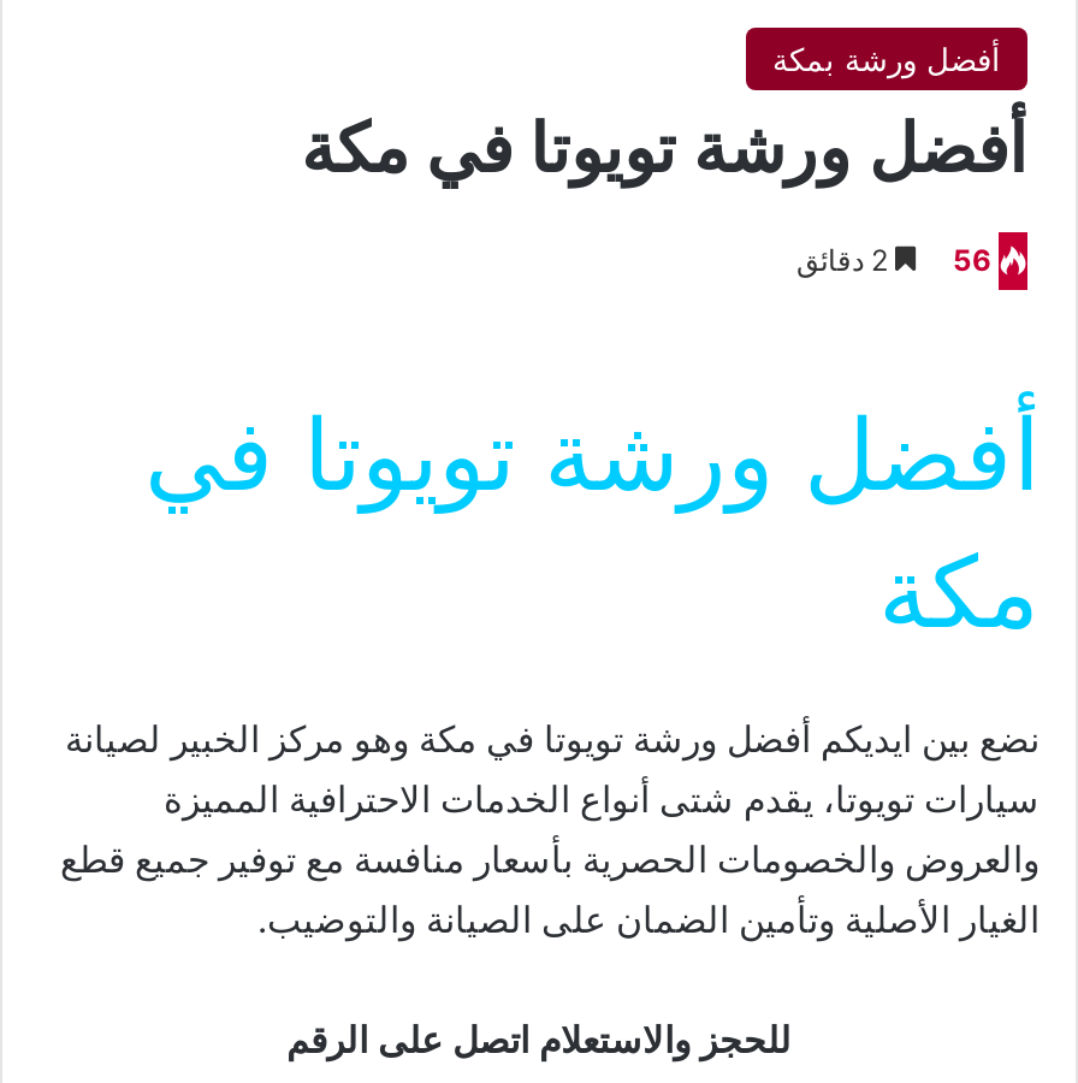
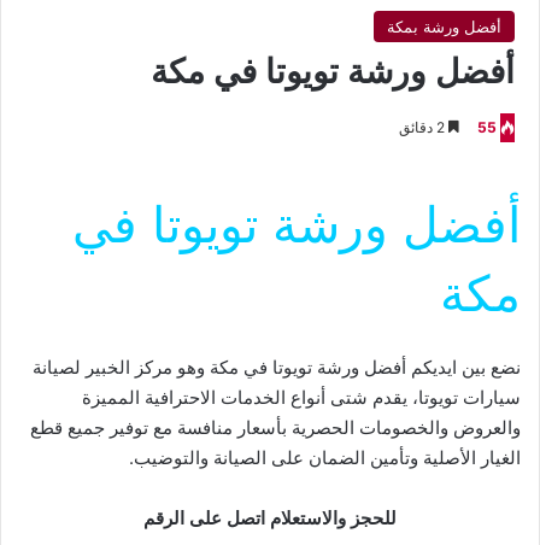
[953,241,991,277] 56 -> [477,118,497,136] 55

